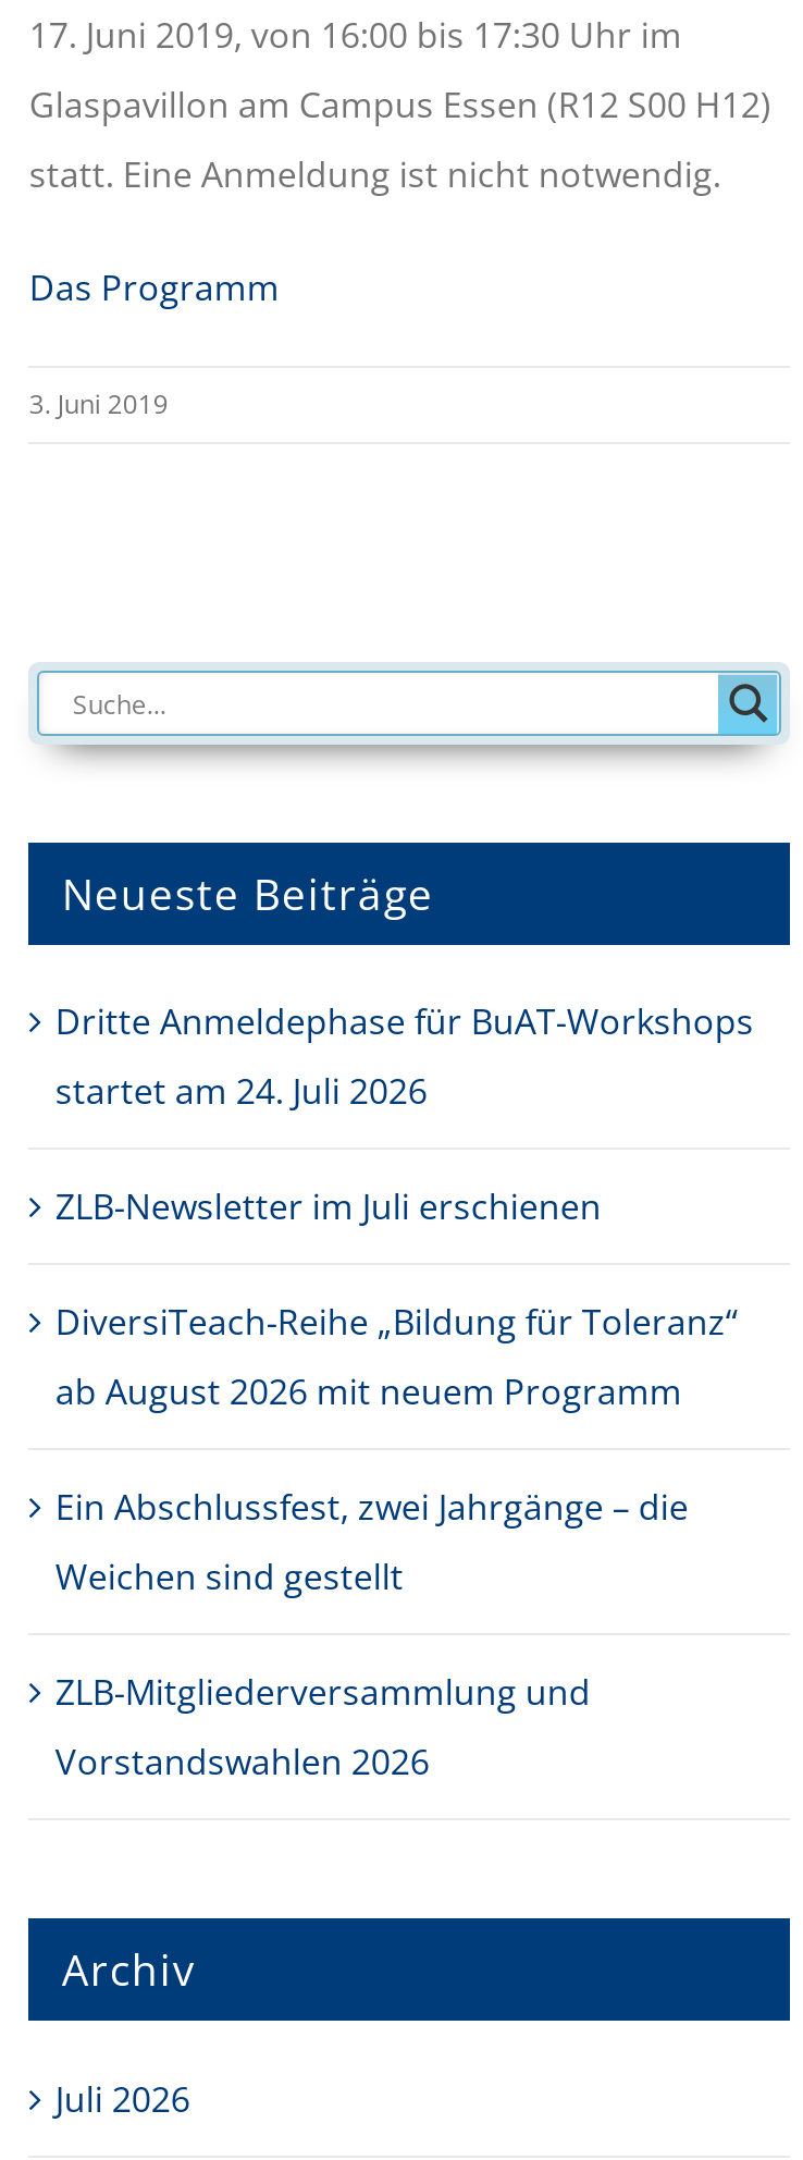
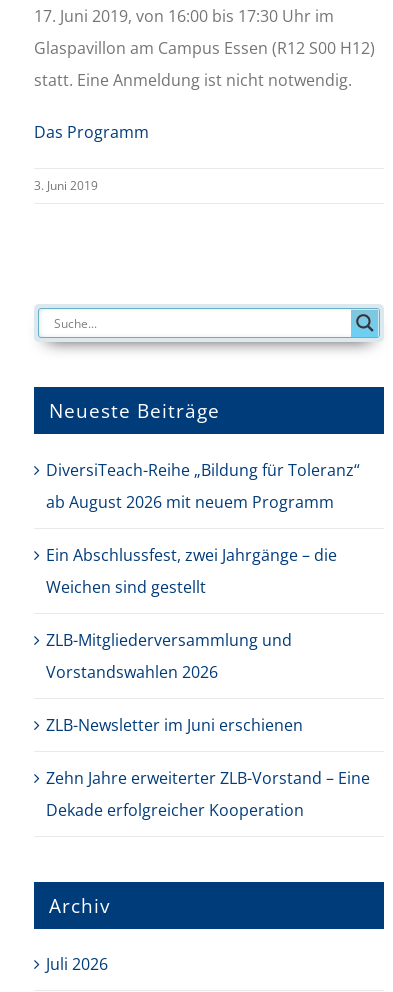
[55,998,754,1231] Dritte Anmeldephase für BuAT-Workshops | startet am 24. Juli 2026 | ZLB-Newsletter im Juli erschienen -> none
moved [55,1299,739,1787] -> [46,458,360,682]: DiversiTeach-Reihe „Bildung für Toleranz“ | ab August 2026 mit neuem Programm | Ein Abschlussfest, zwei Jahrgänge – die | Weichen sind gestellt | ZLB-Mitgliederversammlung und | Vorstandswahlen 2026
none -> [46,713,370,820] ZLB-Newsletter im Juni erschienen | Zehn Jahre erweiterter ZLB-Vorstand – Eine | Dekade erfolgreicher Kooperation

